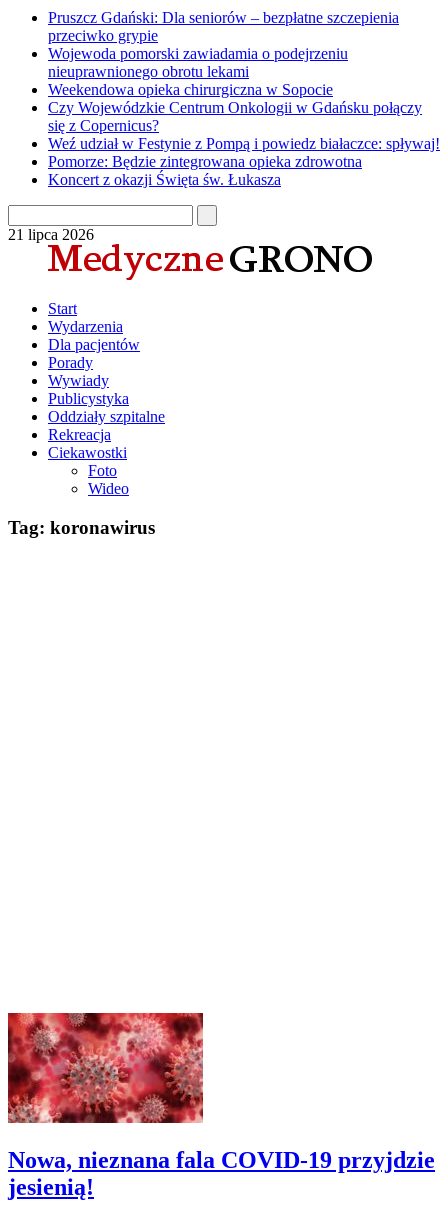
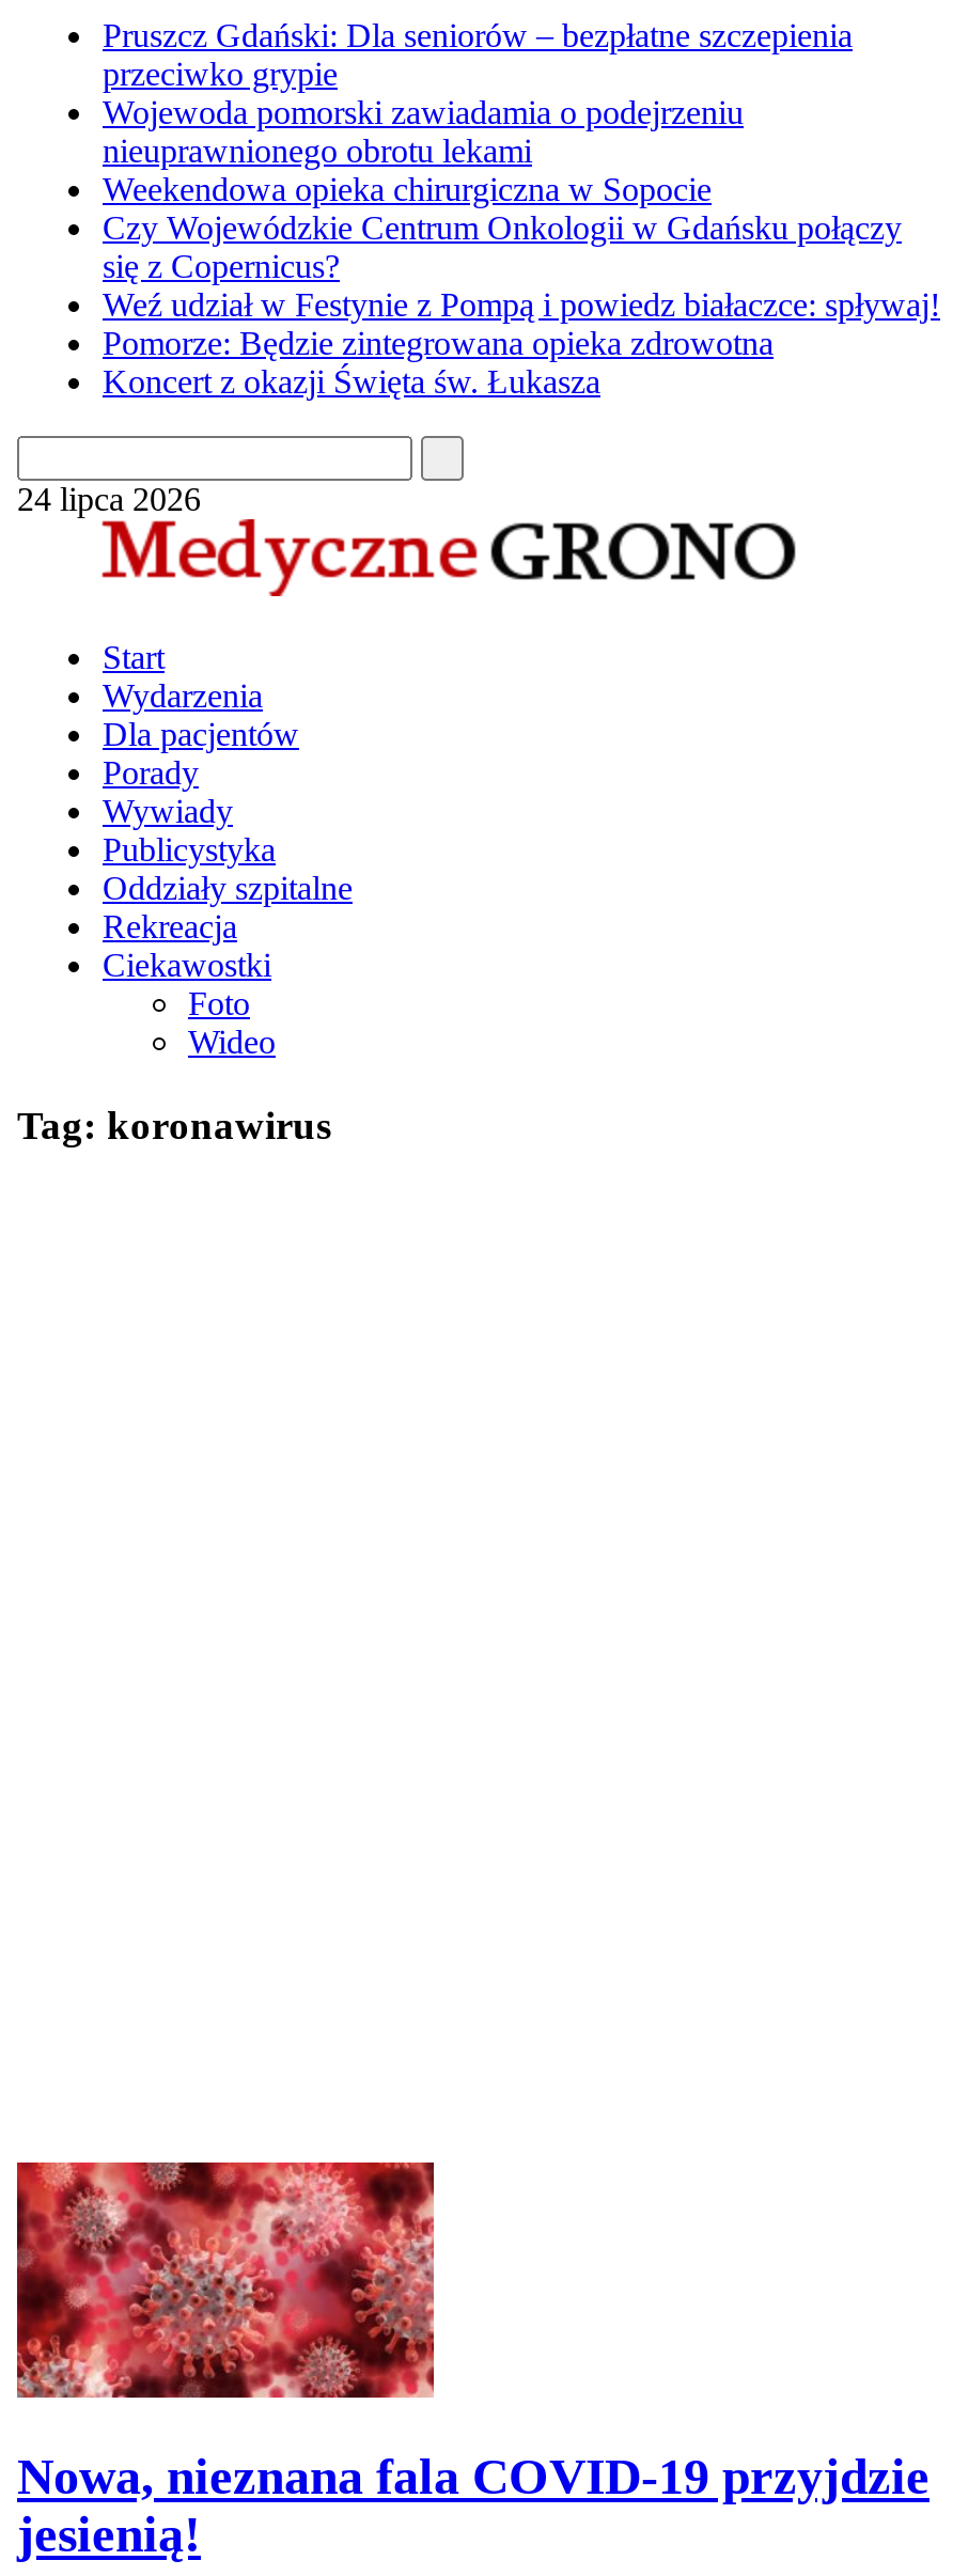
[8,226,94,243] 21 lipca 2026 -> [17,481,201,517] 24 lipca 2026

